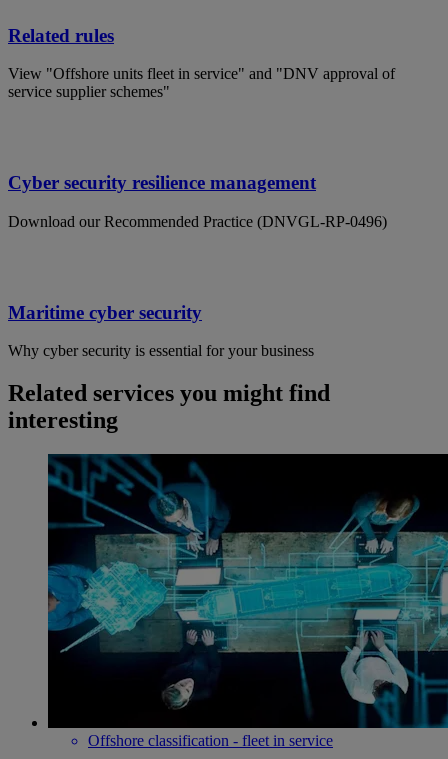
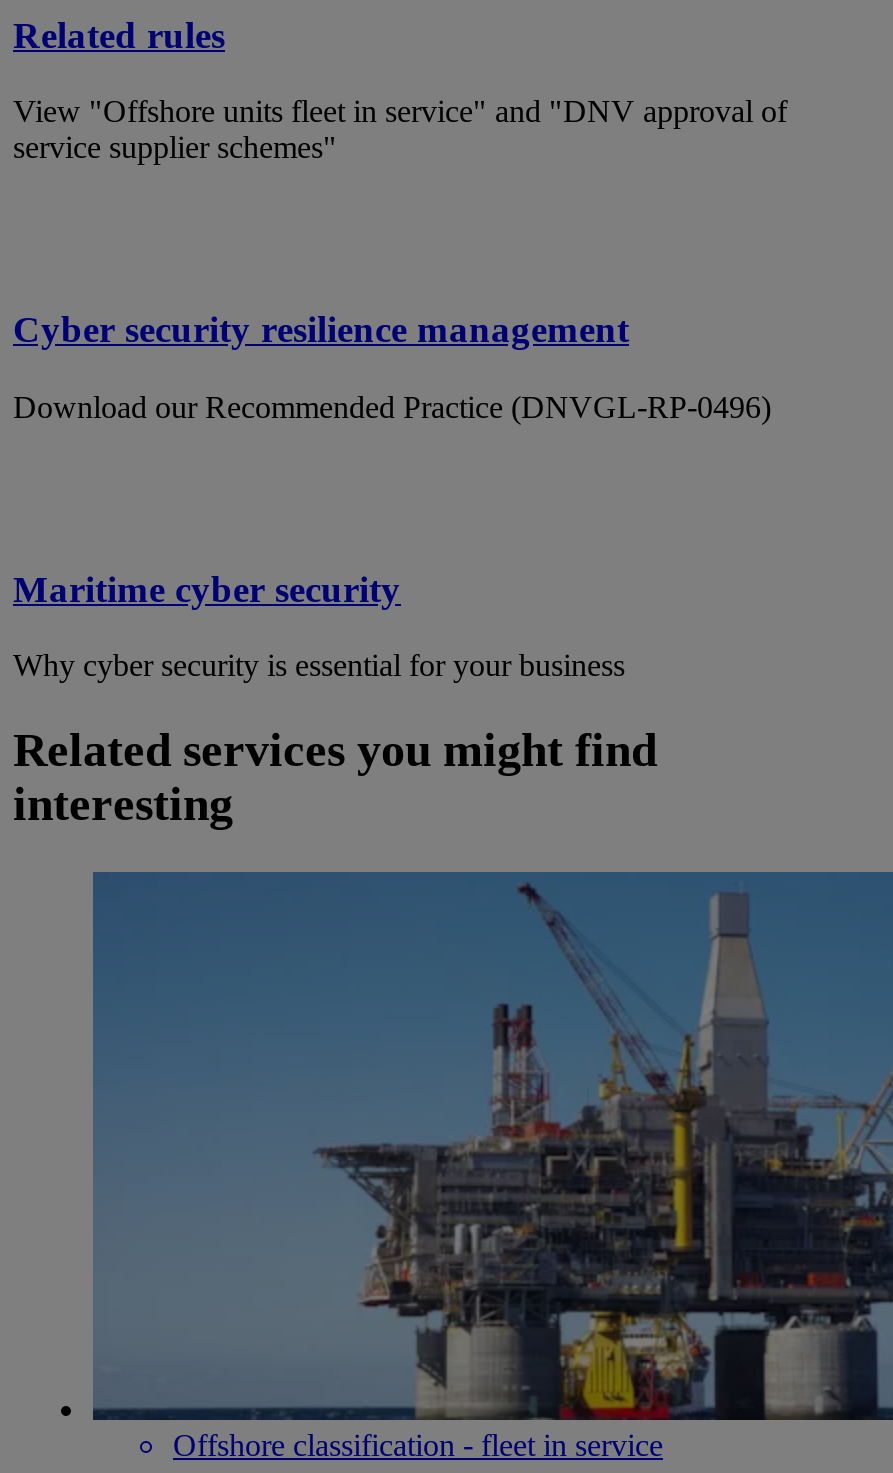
[47,453,445,729] [image] -> [91,870,887,1422] [image]

